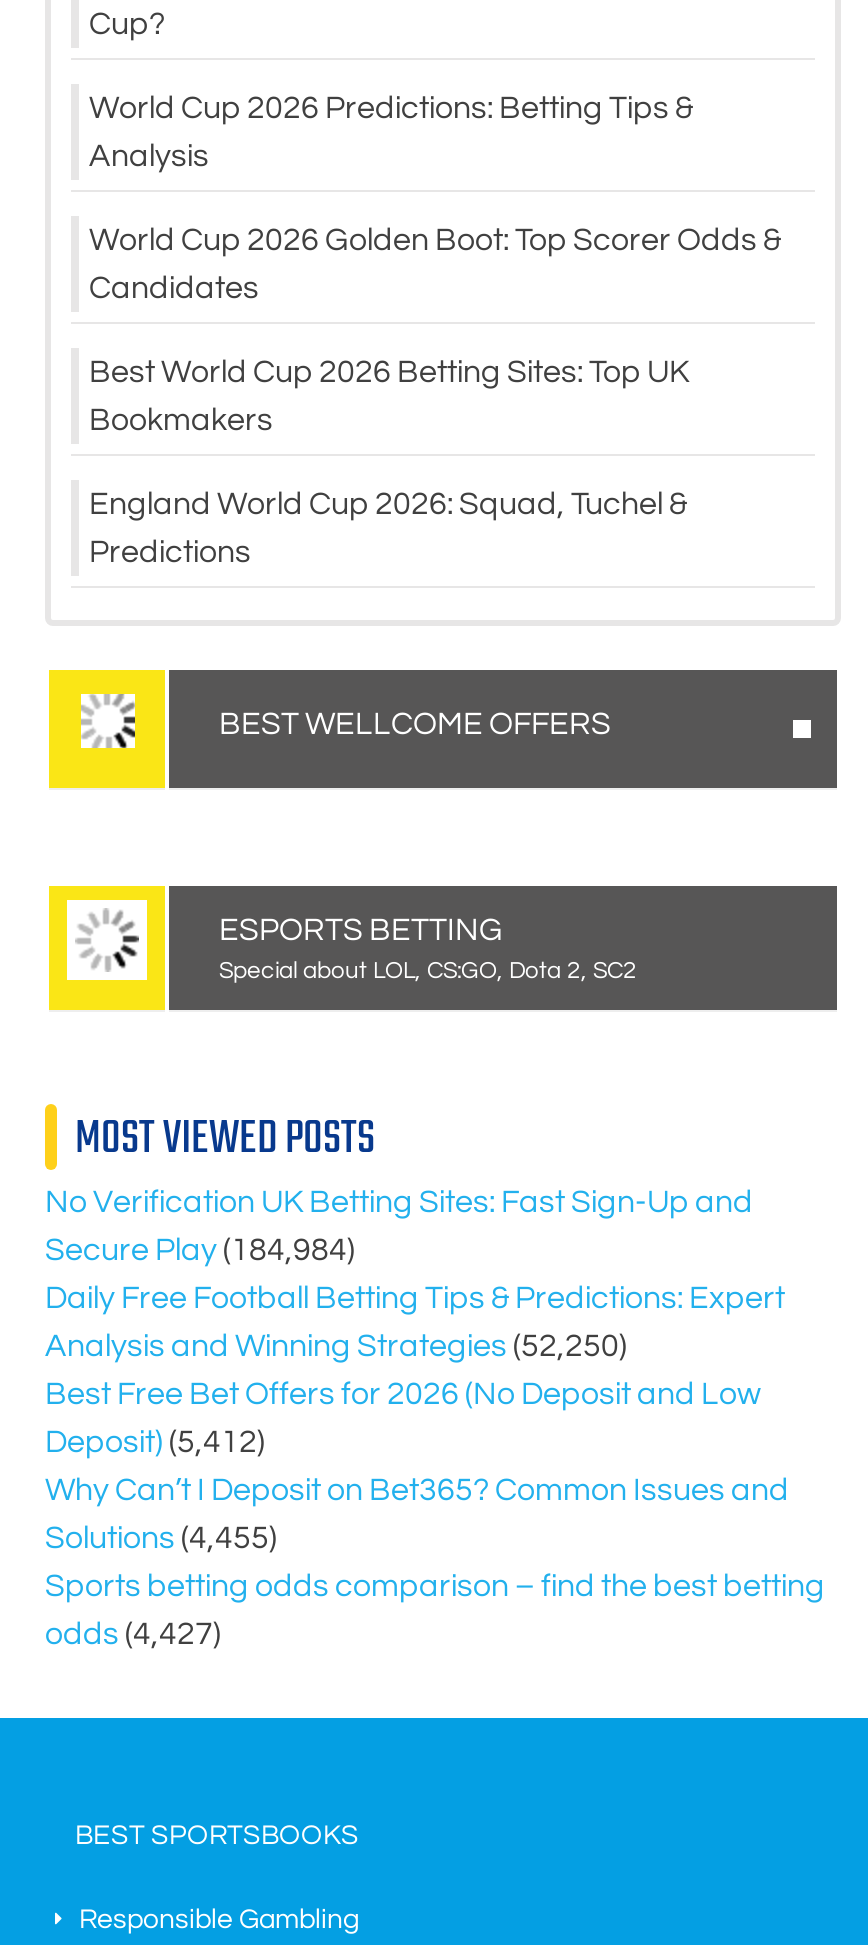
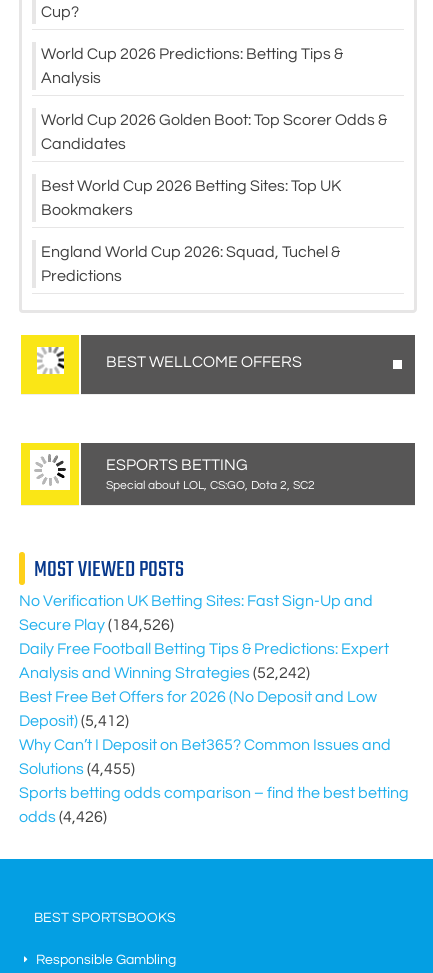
[45,1234,355,1266] Secure Play (184,984) -> [19,617,174,633] Secure Play (184,526)
[45,1330,627,1362] Analysis and Winning Strategies (52,250) -> [19,665,310,681] Analysis and Winning Strategies (52,242)
[45,1618,221,1650] odds (4,427) -> [19,809,107,825] odds (4,426)

